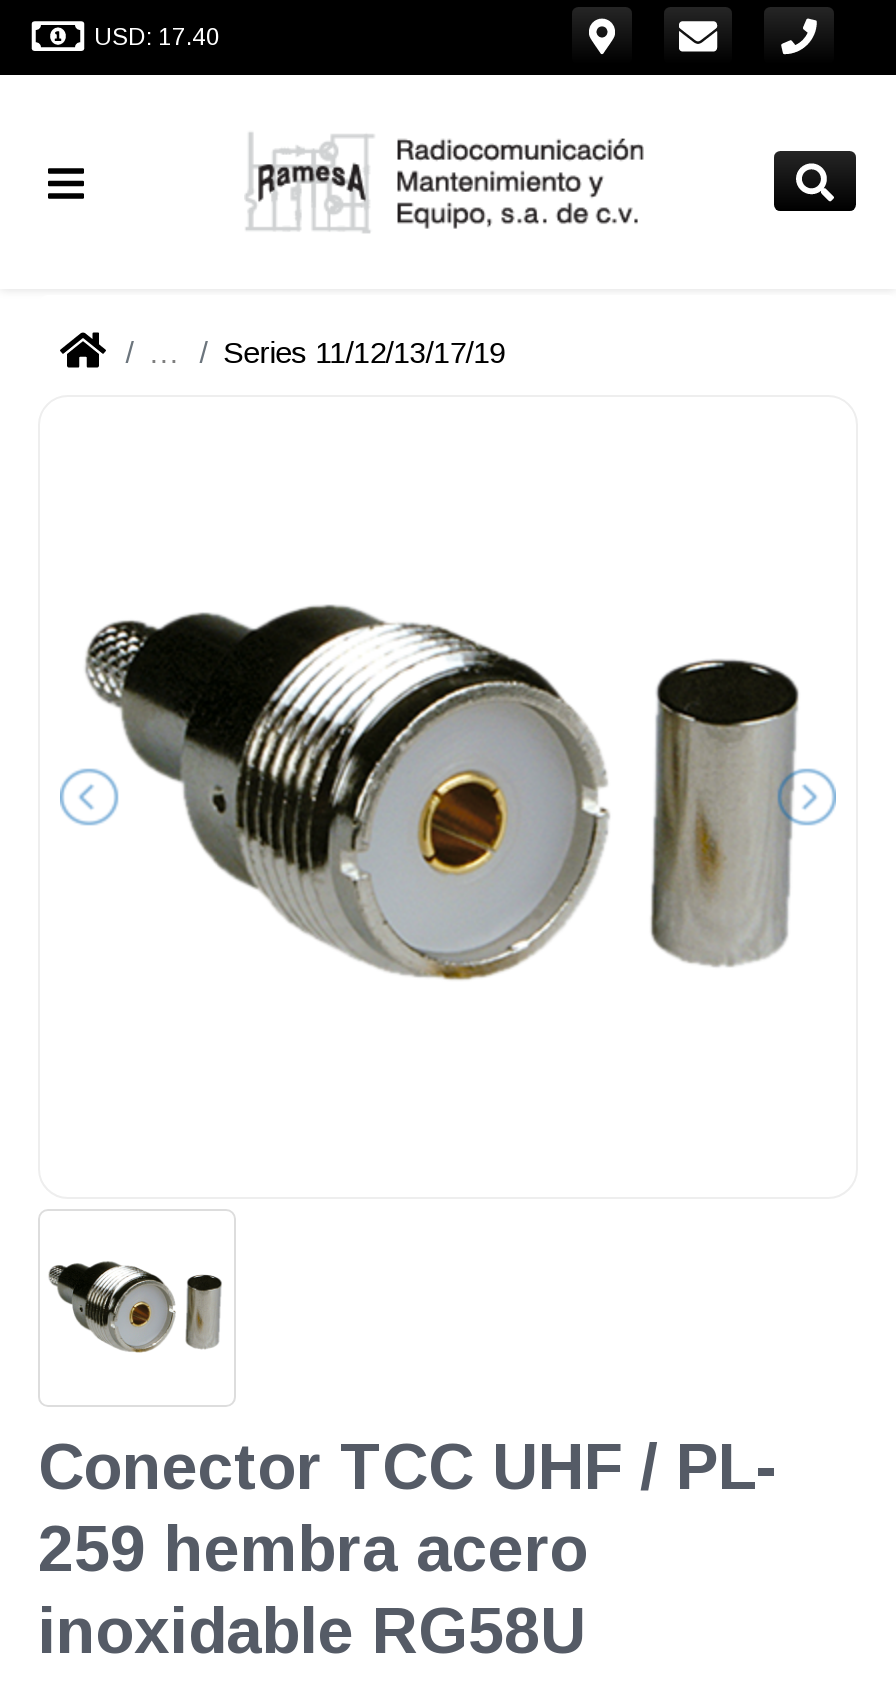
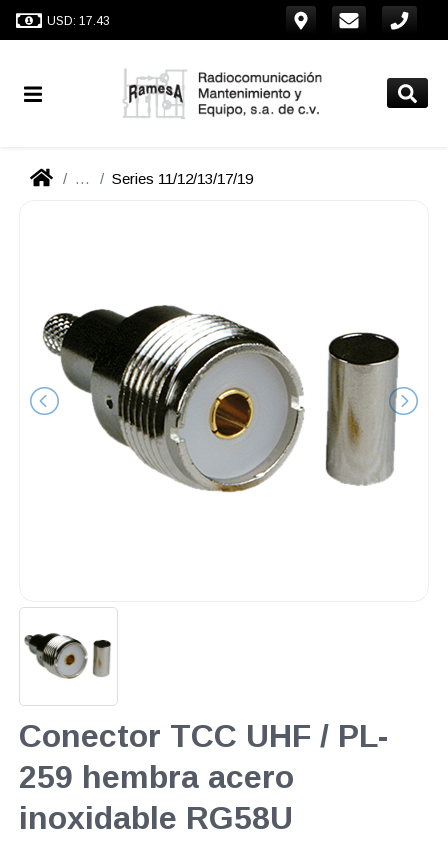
[94,22,220,50] USD: 17.40 -> [47,13,110,27] USD: 17.43

